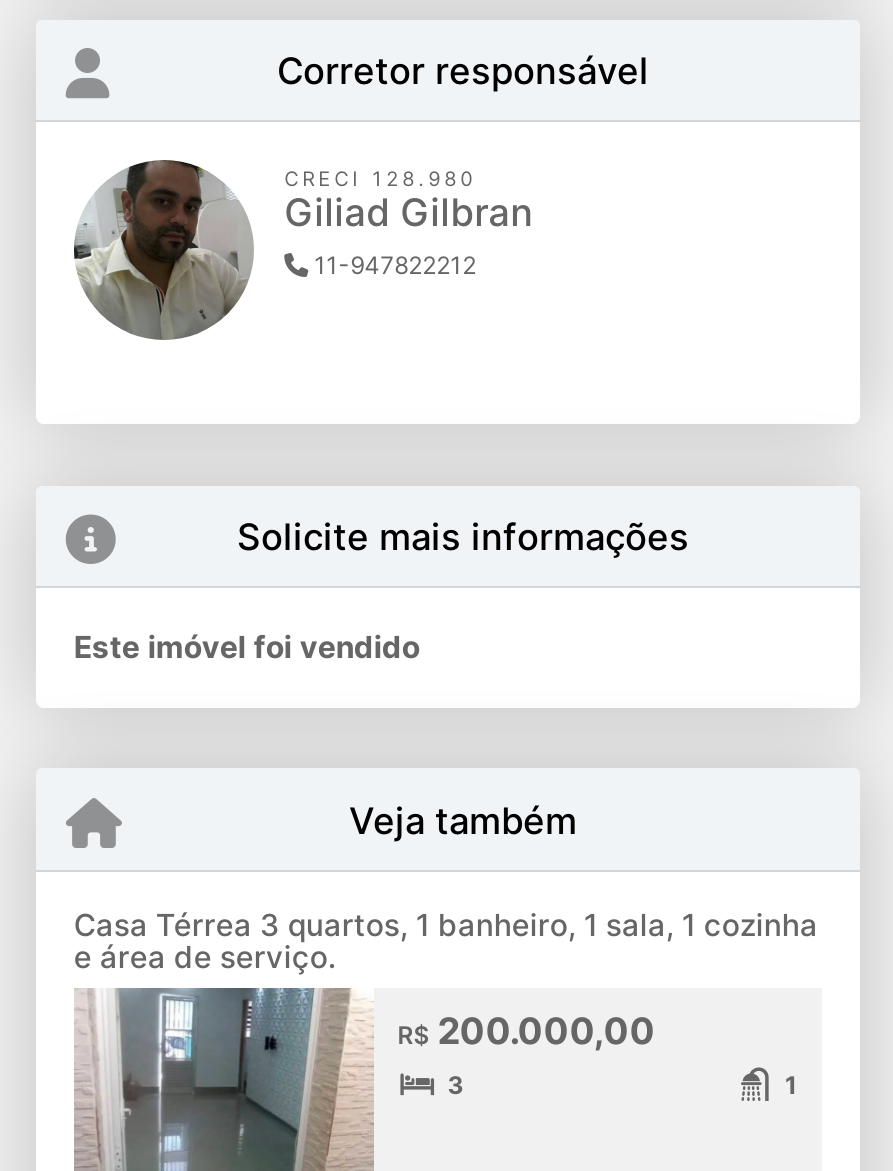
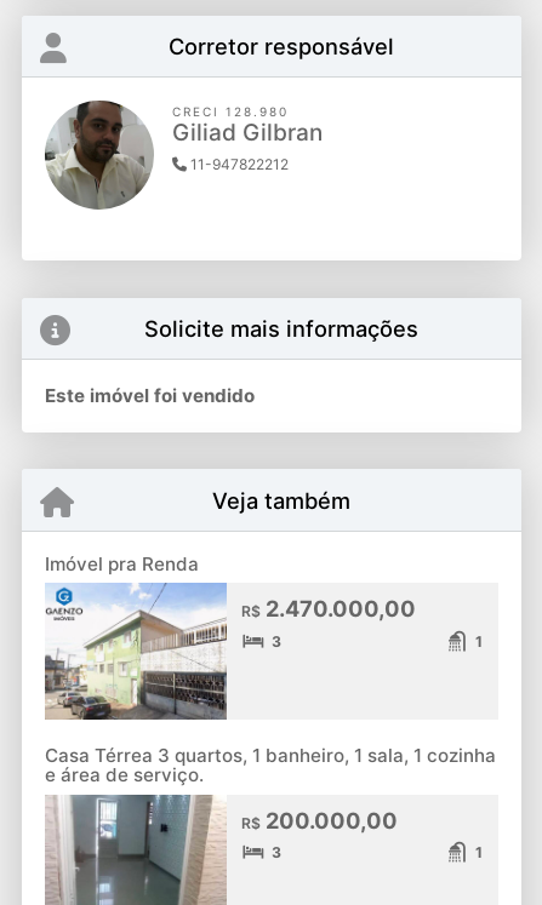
none -> [45,552,483,721] [image] | Imóvel pra Renda | R$2.470.000,00 | 3 | 1

